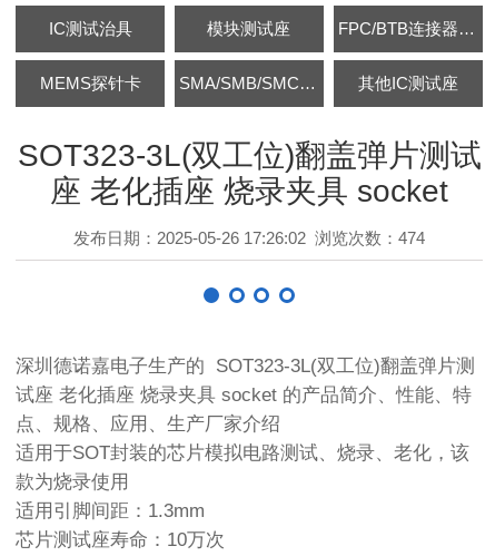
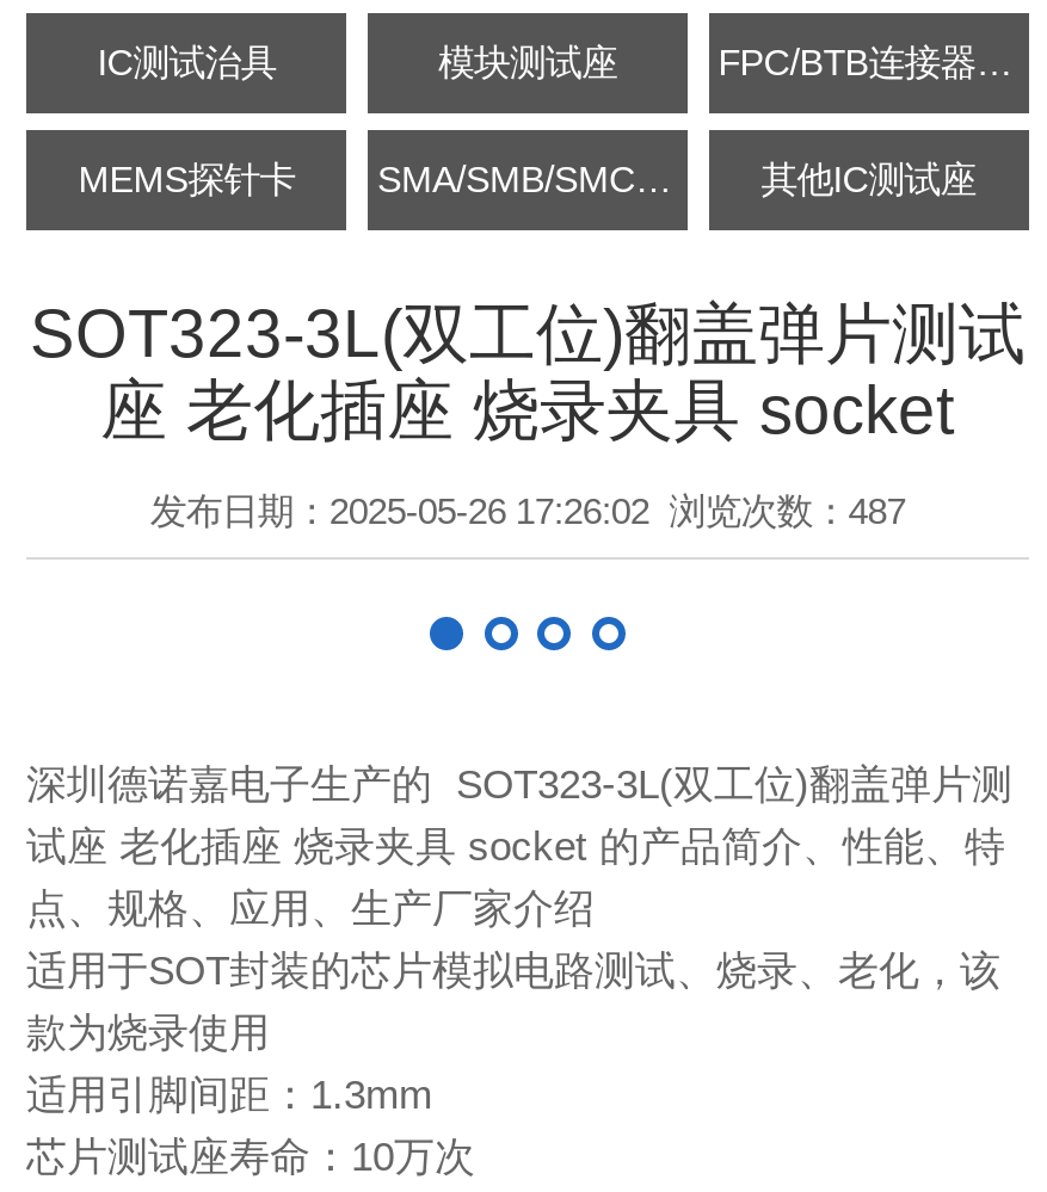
[73,229,425,248] 发布日期：2025-05-26 17:26:02 浏览次数：474 -> [150,491,905,532] 发布日期：2025-05-26 17:26:02 浏览次数：487

